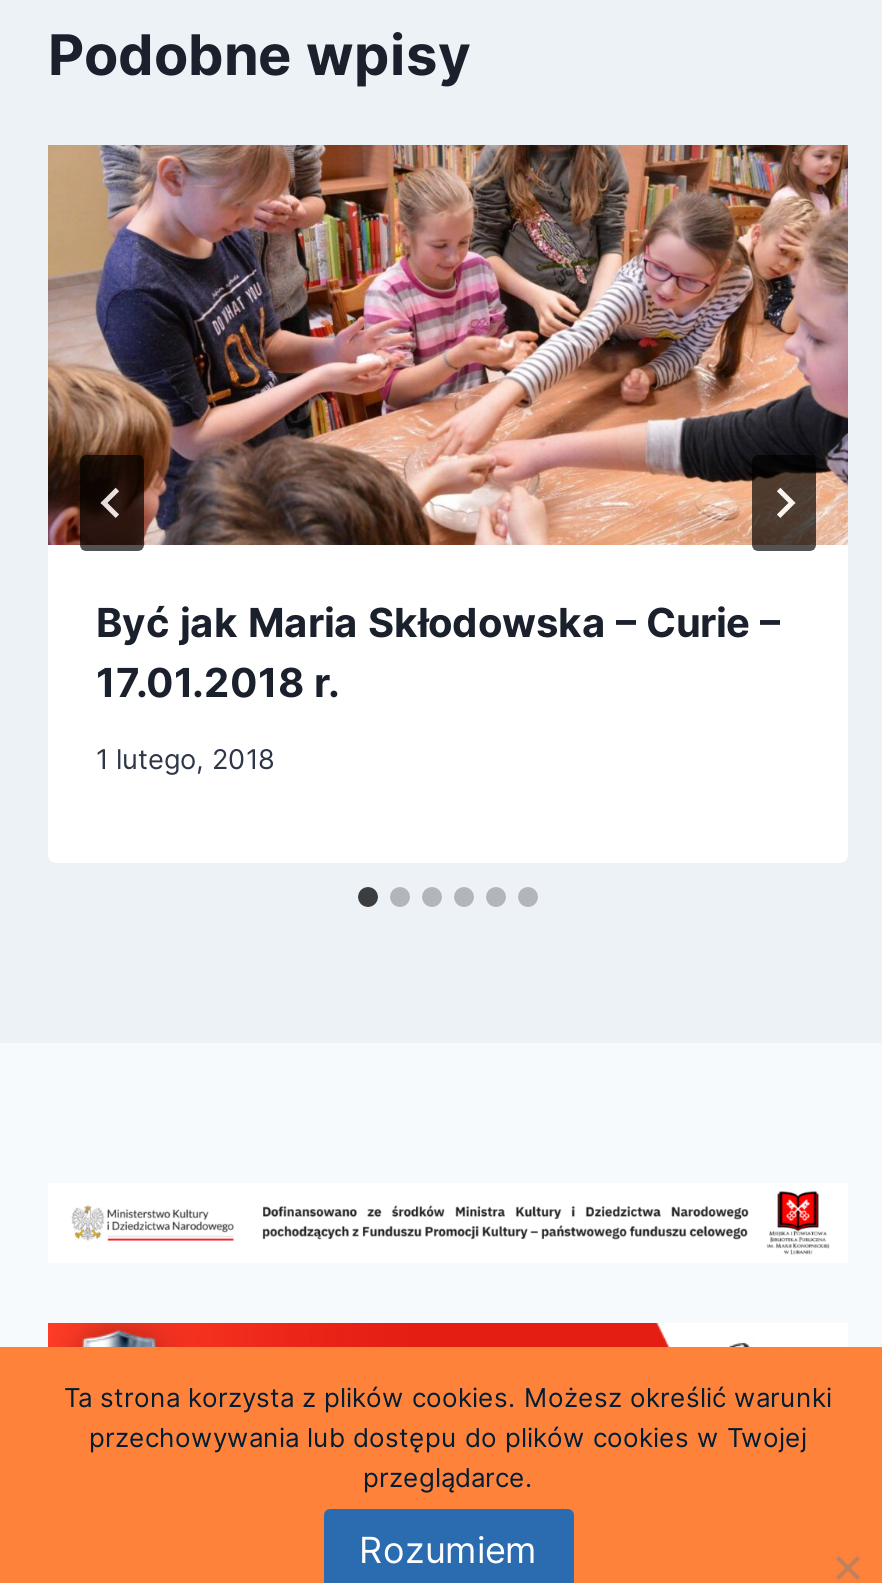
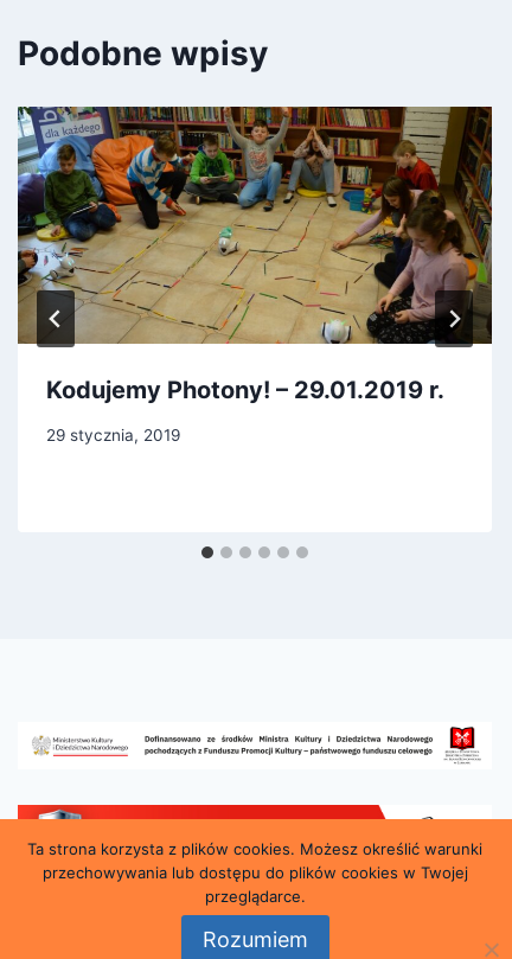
[46,143,850,706] [image] | Być jak Maria Skłodowska – Curie – | 17.01.2018 r. -> [17,106,493,404] [image] | Kodujemy Photony! – 29.01.2019 r.
[96,744,274,776] 1 lutego, 2018 -> [46,426,180,445] 29 stycznia, 2019

